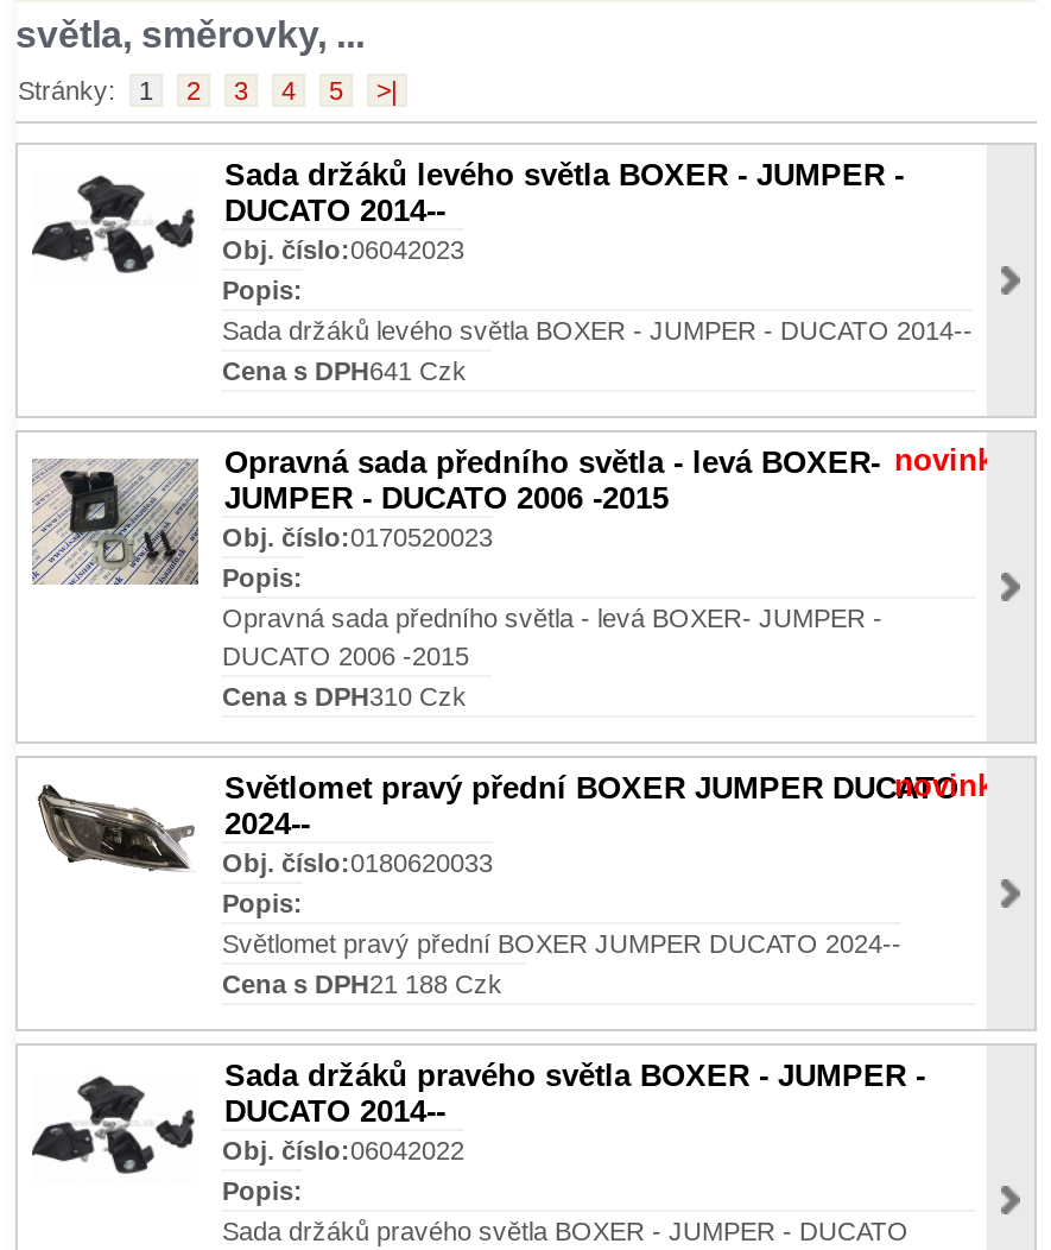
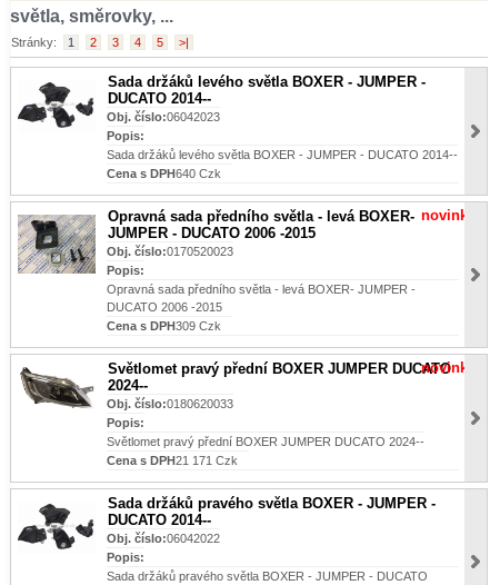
[222,356,467,385] Cena s DPH641 Czk -> [107,167,221,180] Cena s DPH640 Czk
[222,682,467,711] Cena s DPH310 Czk -> [107,319,221,333] Cena s DPH309 Czk
[222,970,502,998] Cena s DPH21 188 Czk -> [107,454,238,467] Cena s DPH21 171 Czk

